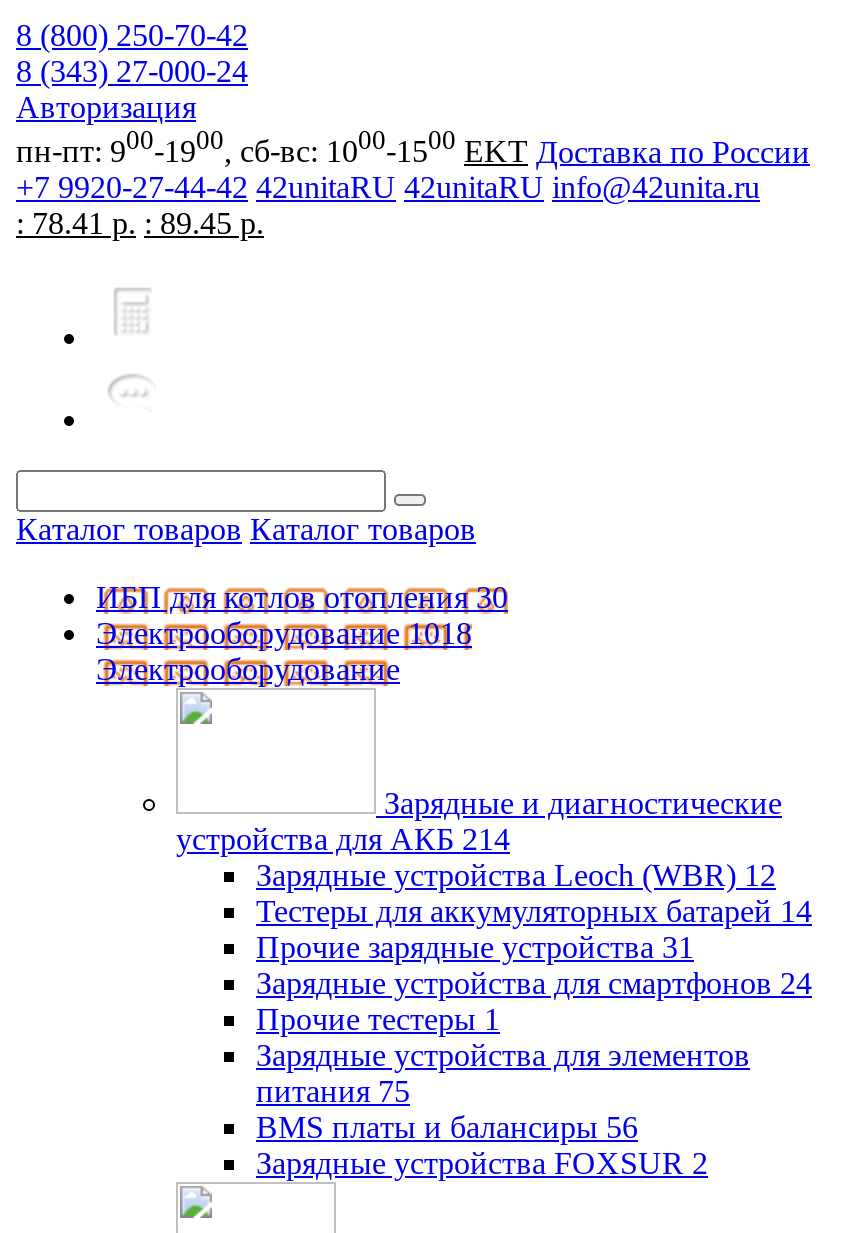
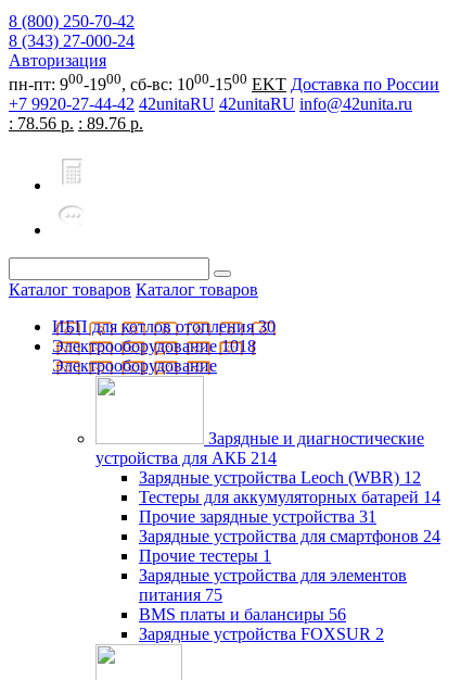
[16,207,264,241] : 78.41 р. : 89.45 р. -> [9,114,143,133] : 78.56 р. : 89.76 р.

